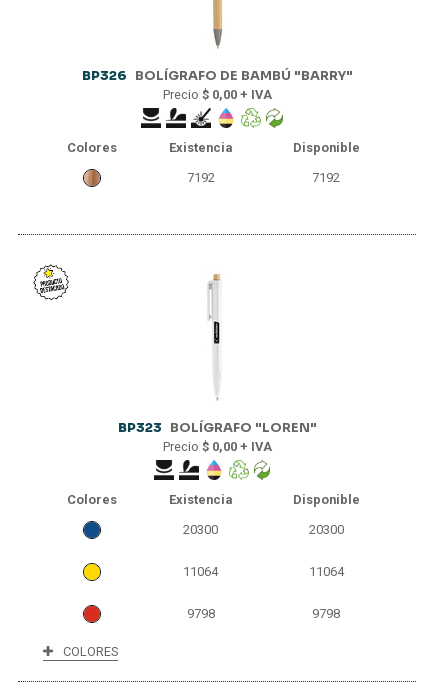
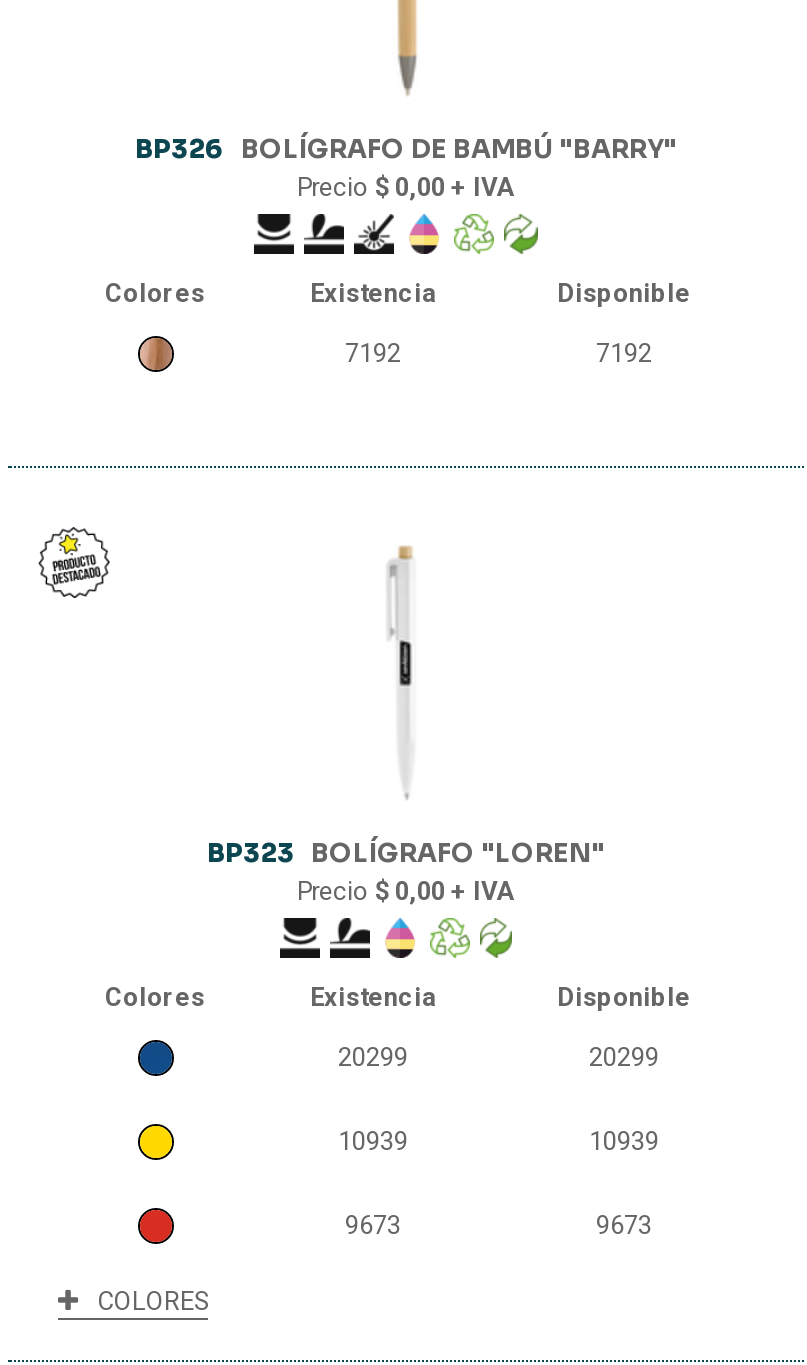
[183,522,218,537] 20300 -> [338,1042,408,1072] 20299
[308,522,343,537] 20300 -> [589,1042,659,1072] 20299
[183,564,218,579] 11064 -> [338,1126,408,1156] 10939
[308,564,343,579] 11064 -> [589,1126,659,1156] 10939
[186,606,214,621] 9798 -> [345,1210,401,1240] 9673
[312,606,340,621] 9798 -> [596,1210,652,1240] 9673

